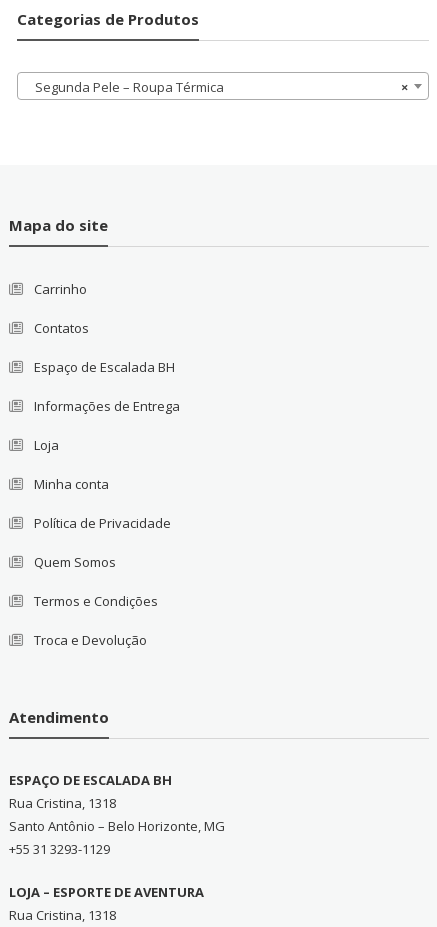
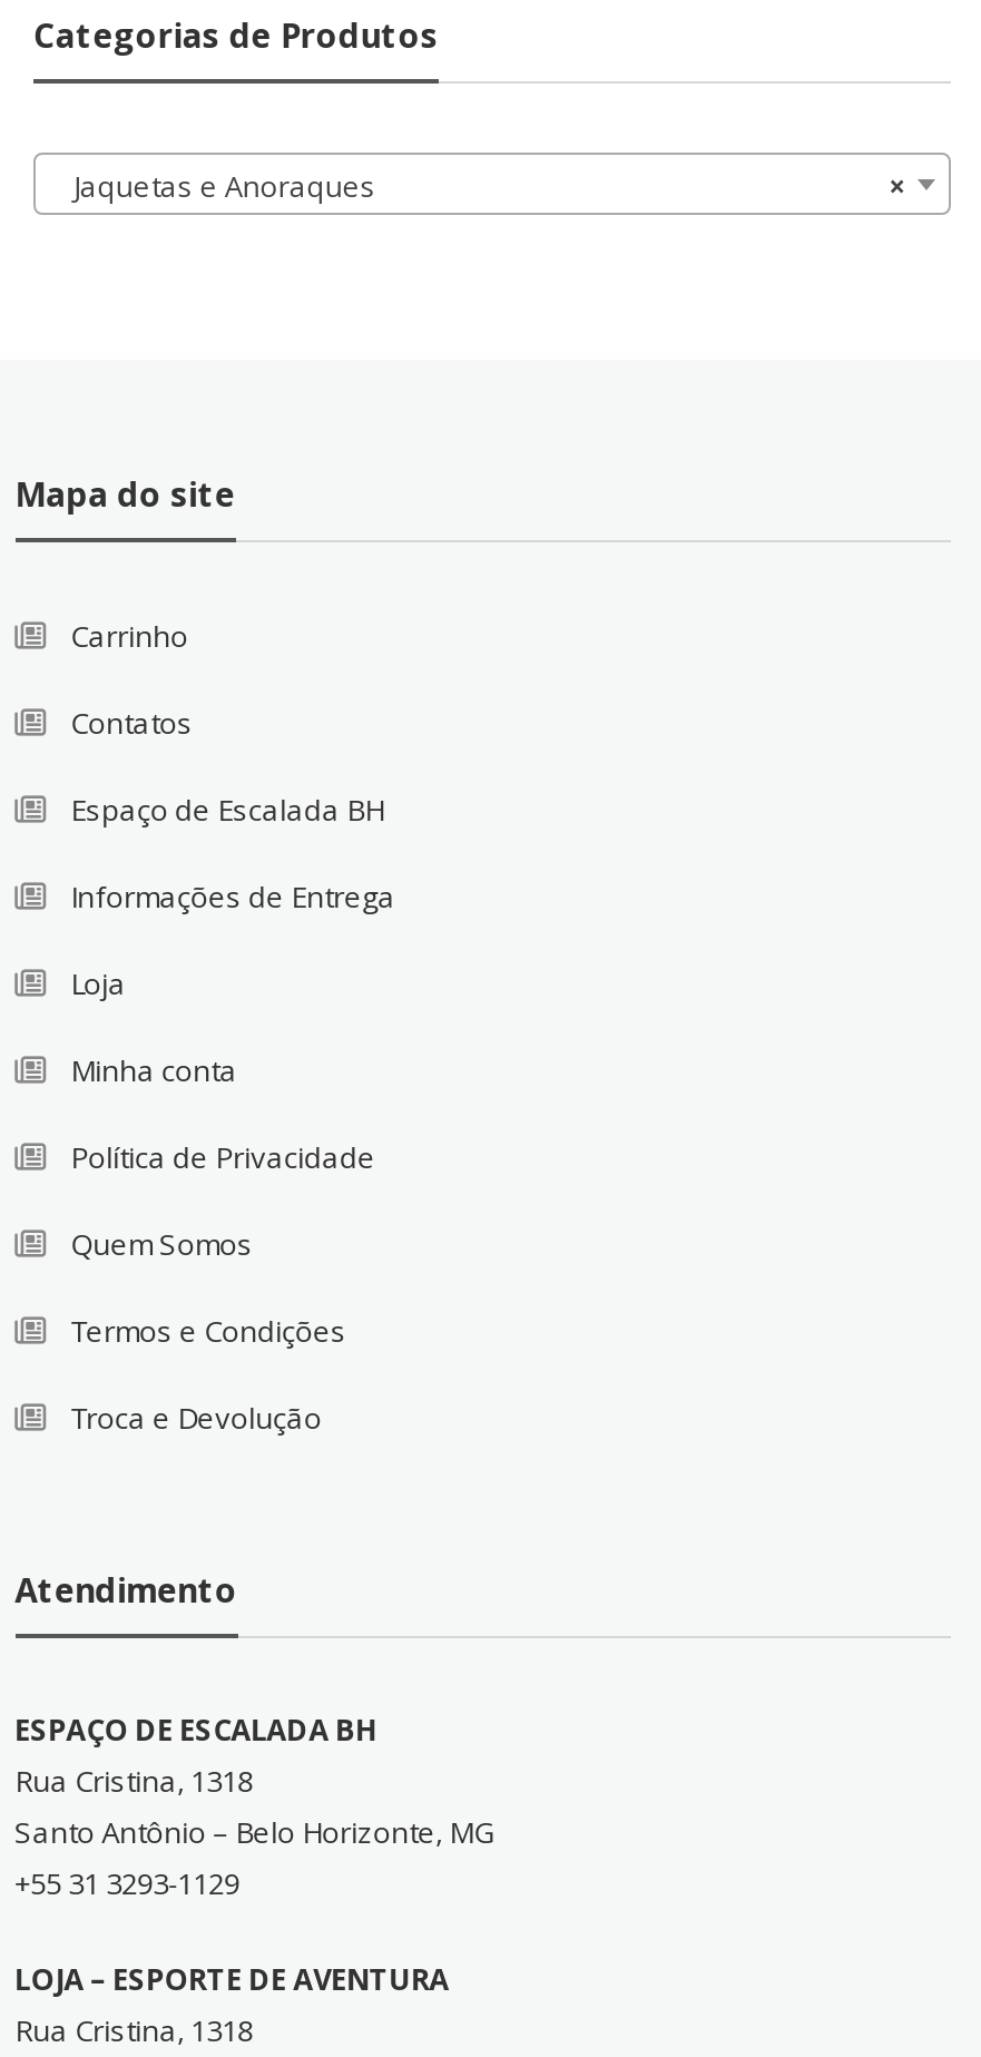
[26,78,224,96] Segunda Pele – Roupa Térmica -> [53,166,376,206] Jaquetas e Anoraques

